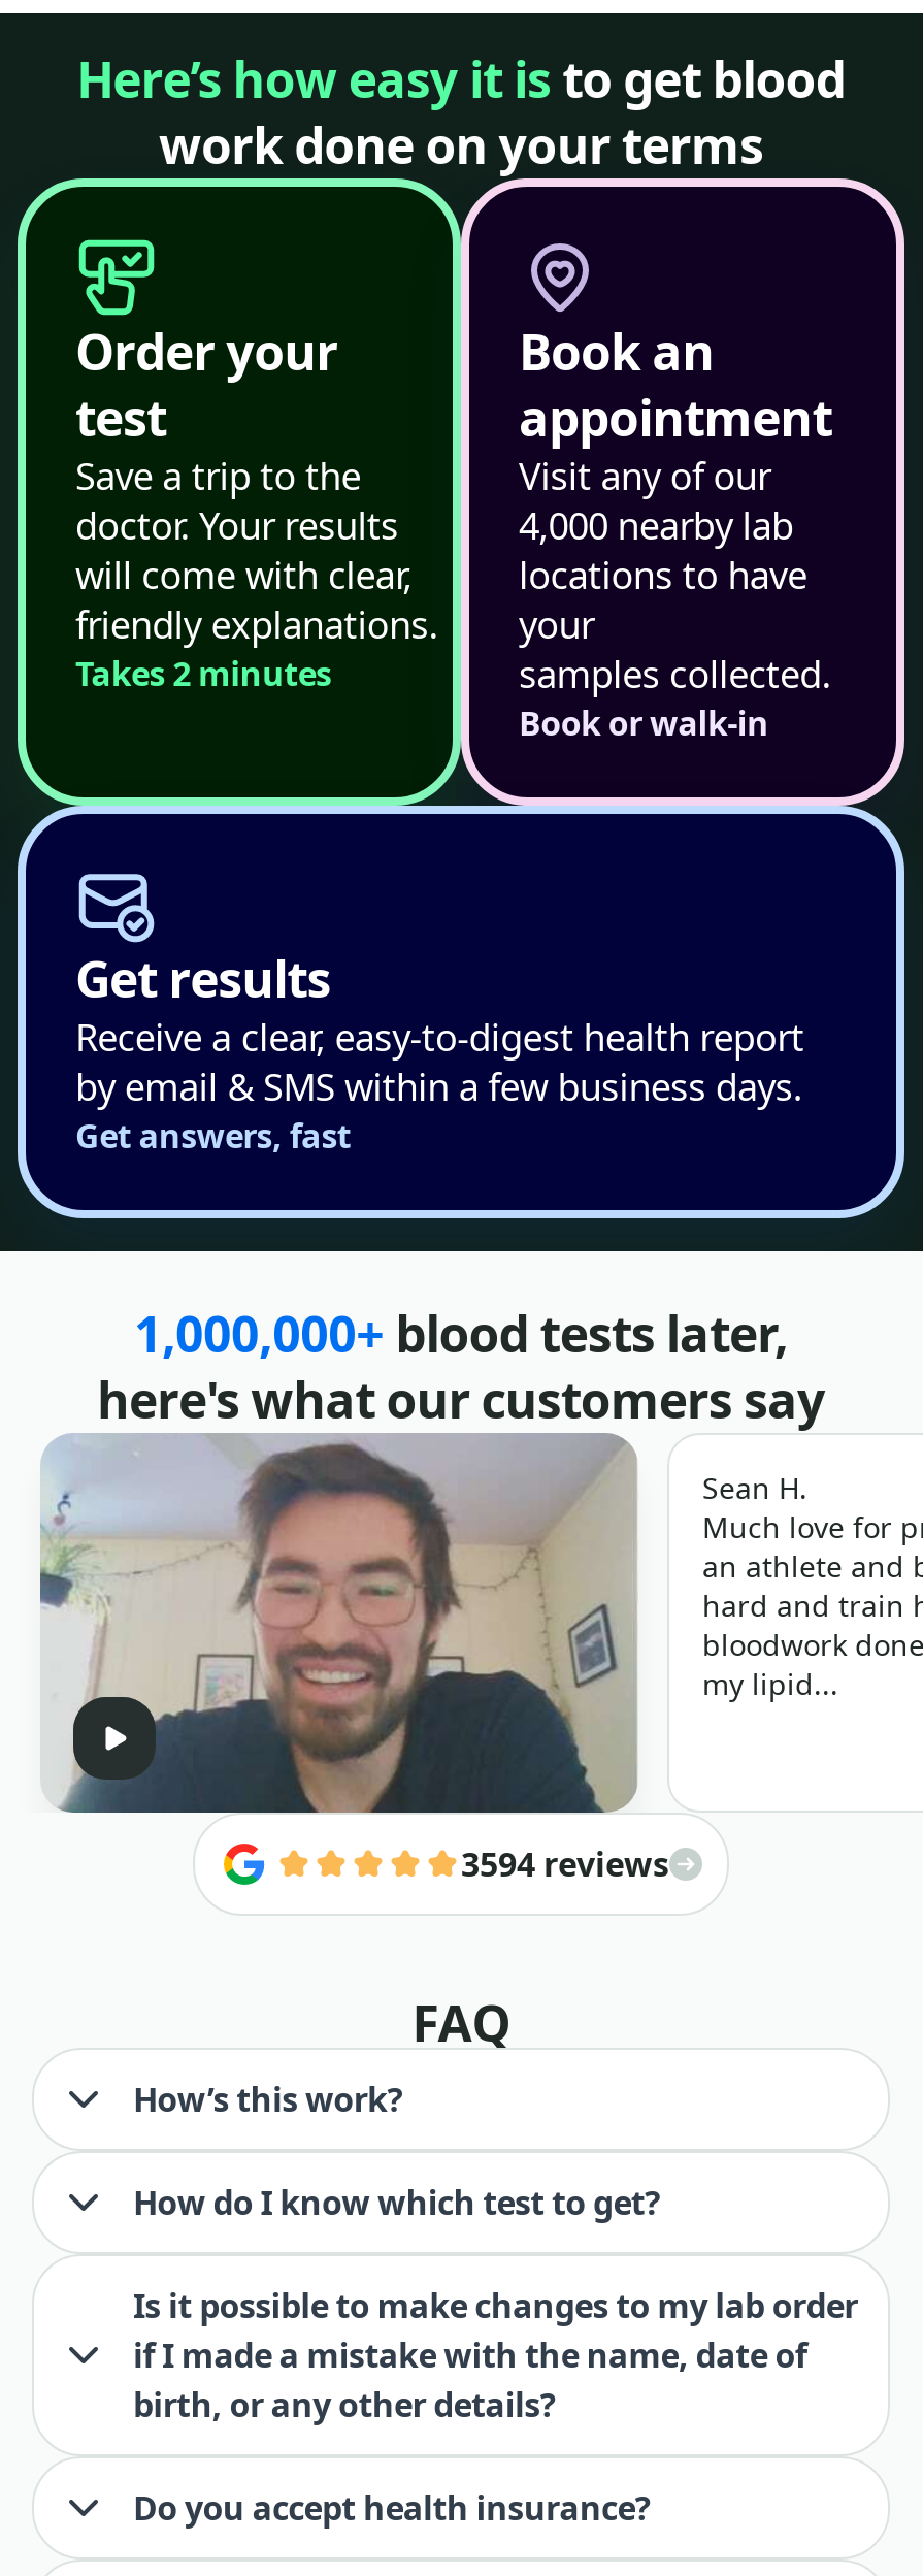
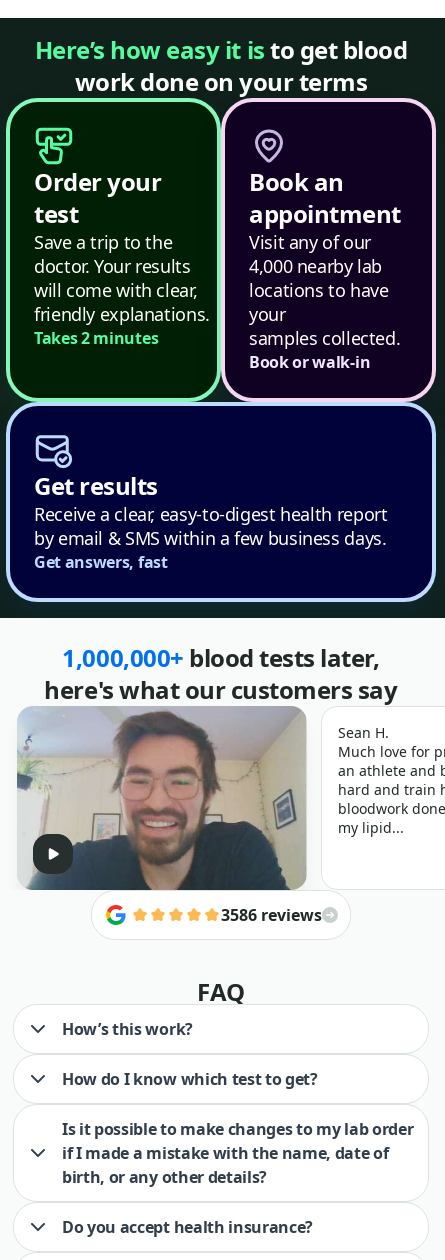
[461,1840,669,1886] 3594 reviews -> [221,903,322,925] 3586 reviews

